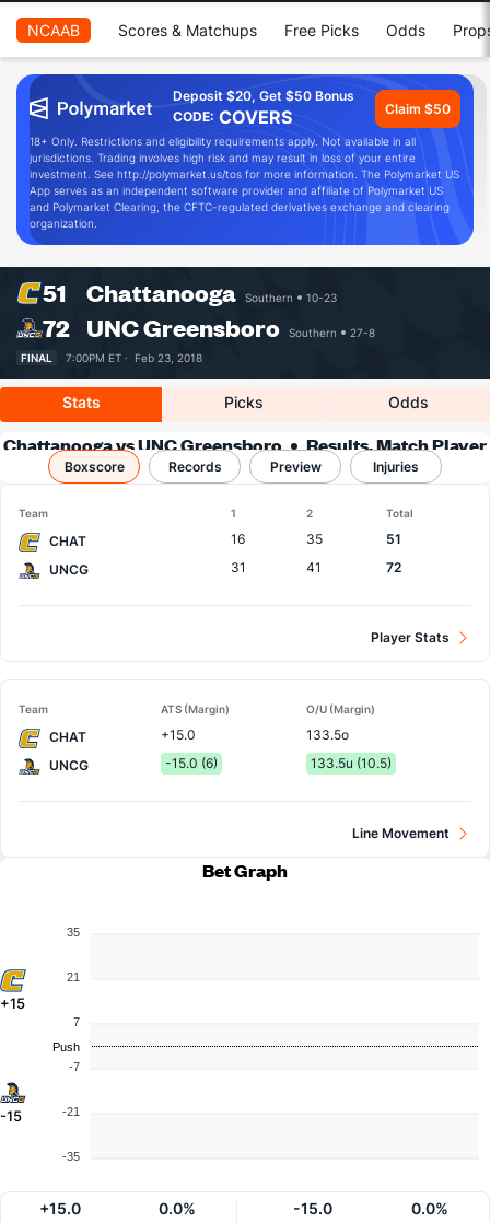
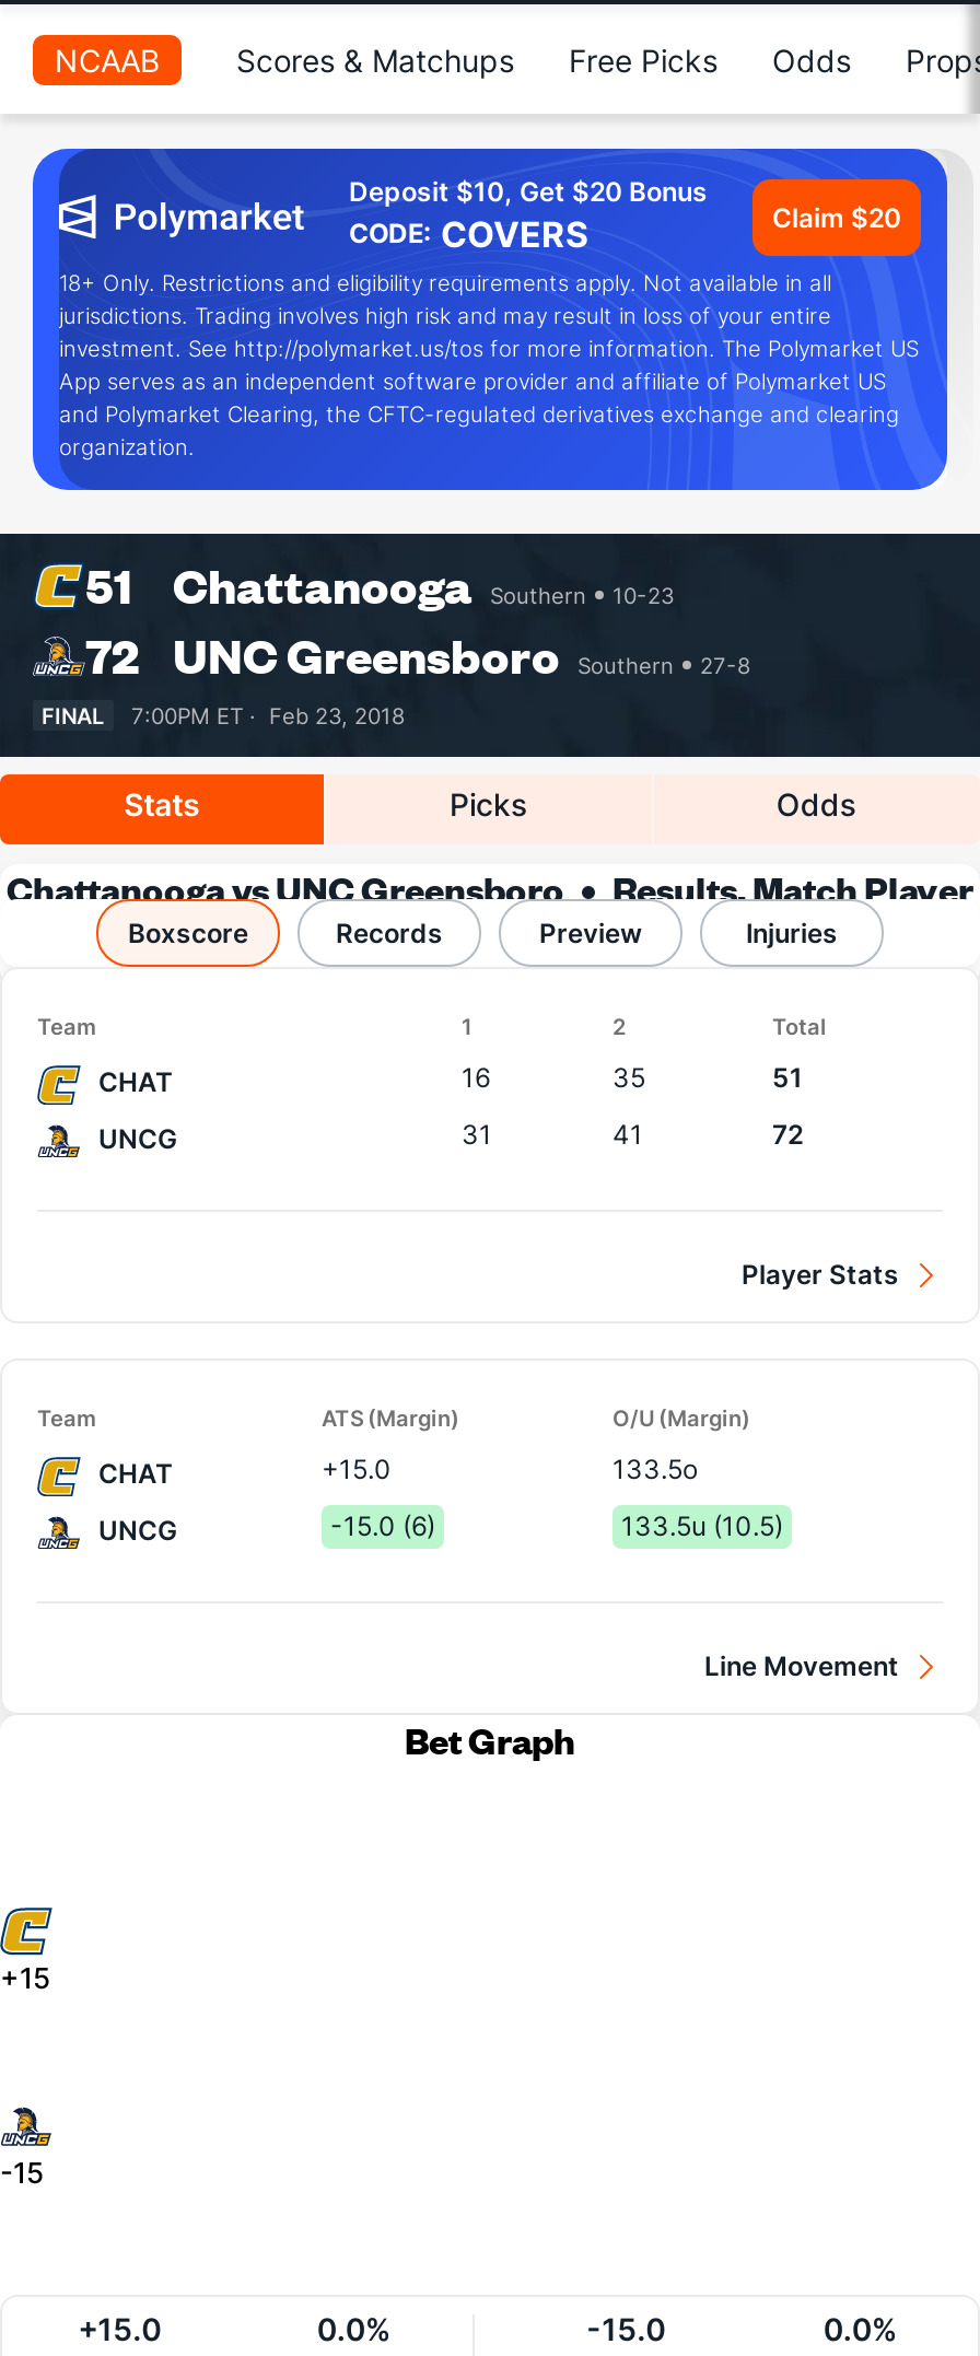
[173,88,354,104] Deposit $20, Get $50 Bonus -> [349,175,708,208] Deposit $10, Get $20 Bonus
[385,100,451,117] Claim $50 -> [772,200,901,233] Claim $20
[62,925,80,1162] 35 | 21 | 7 | -7 | -21 | -35 -> none
[52,1040,80,1053] Push -> none

